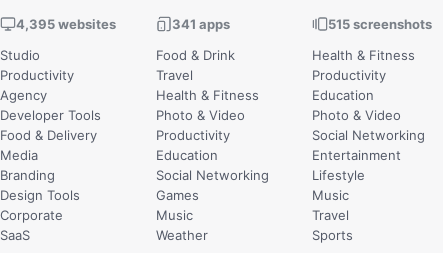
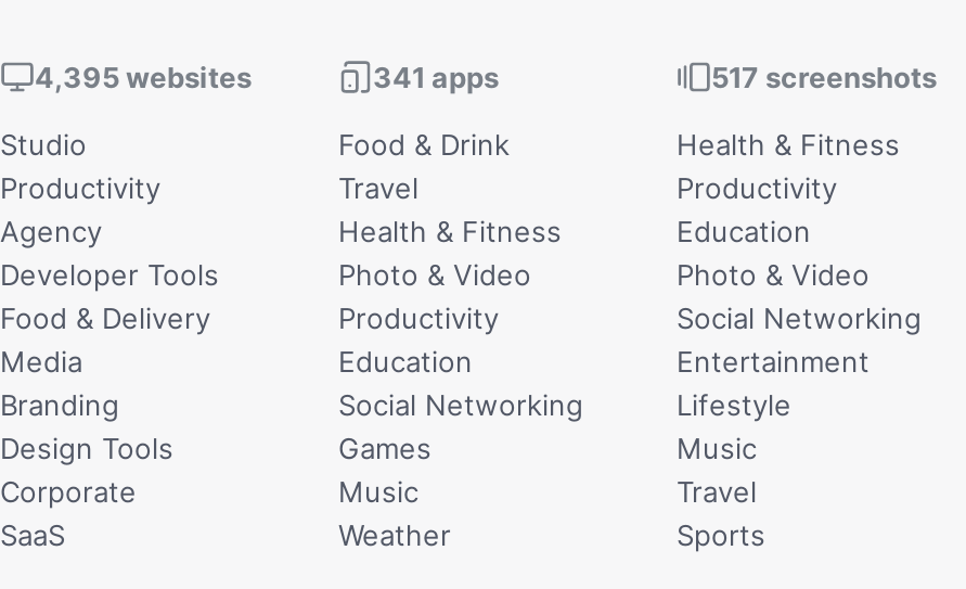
[328,16,432,32] 515 screenshots -> [711,60,937,94] 517 screenshots

